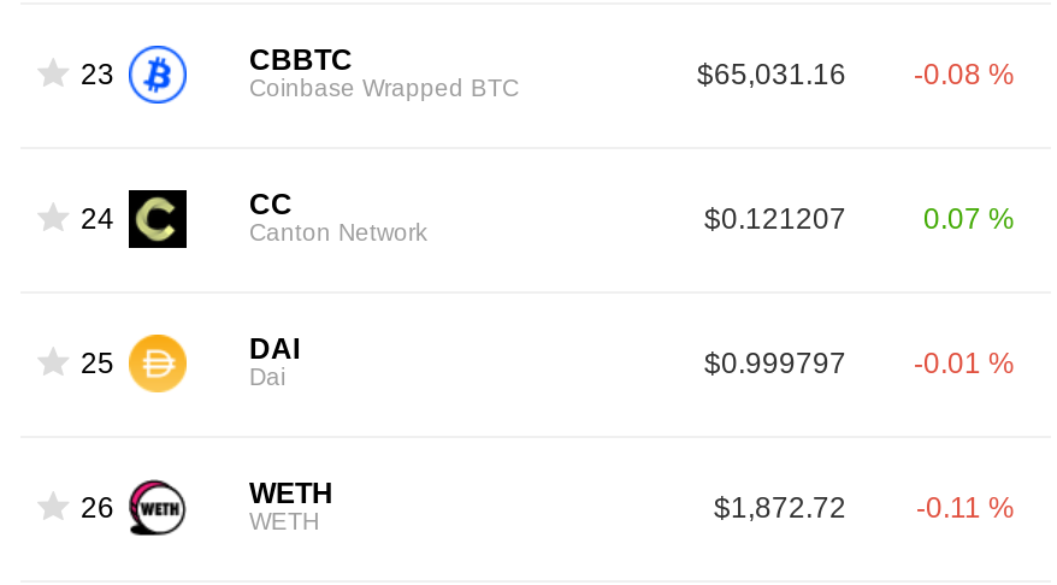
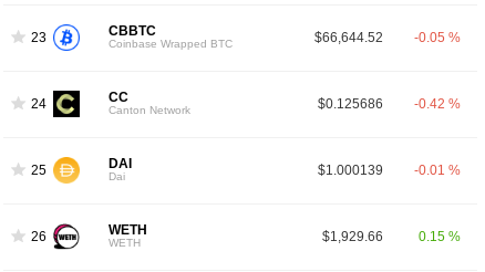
[697,57,846,91] $65,031.16 -> [314,30,383,45] $66,644.52
[914,57,1015,91] -0.08 % -> [414,30,461,45] -0.05 %
[704,202,846,235] $0.121207 -> [318,96,383,111] $0.125686
[923,202,1015,235] 0.07 % -> [414,96,461,111] -0.42 %
[704,346,1015,380] $0.999797 -0.01 % -> [318,162,461,178] $1.000139 -0.01 %
[714,491,846,524] $1,872.72 -> [322,229,383,244] $1,929.66
[916,491,1015,524] -0.11 % -> [419,229,461,244] 0.15 %

